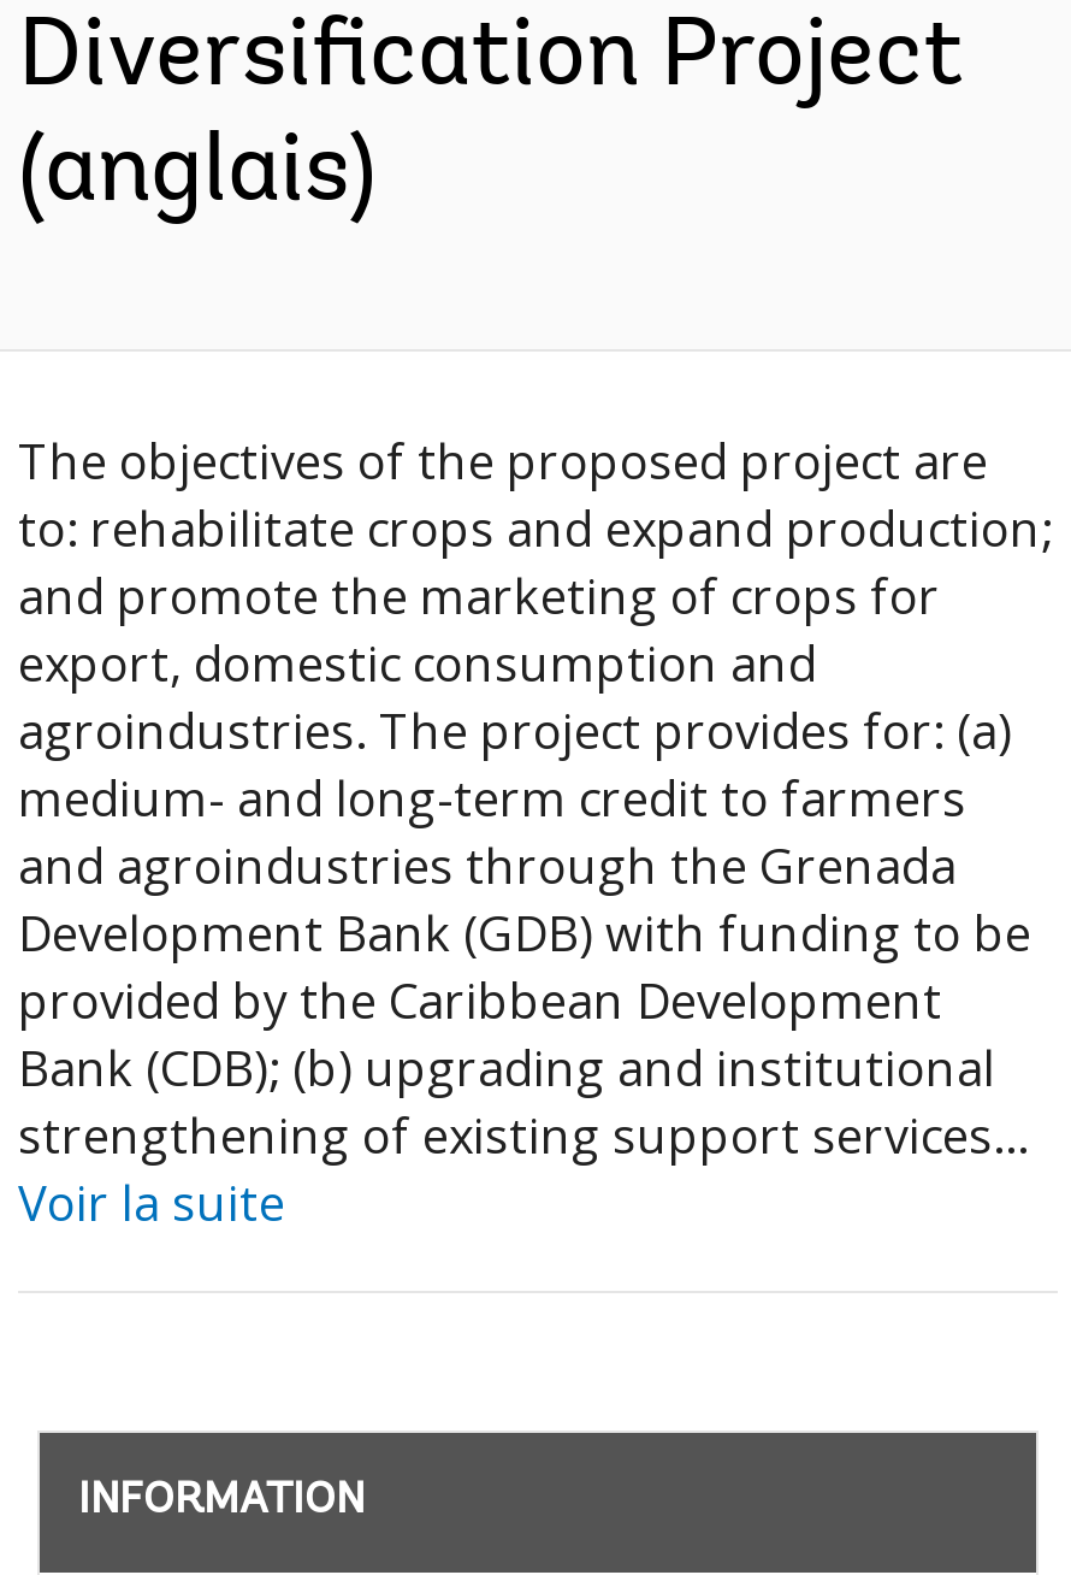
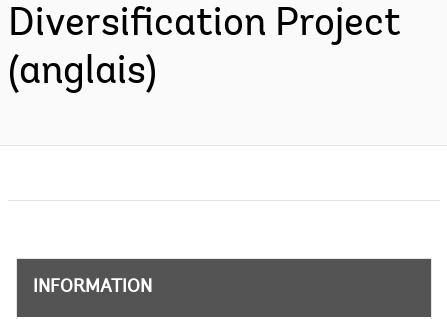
[18,429,1053,1235] The objectives of the proposed project are | to: rehabilitate crops and expand production; | and promote the marketing of crops for | export, domestic consumption and | agroindustries. The project provides for: (a) | medium- and long-term credit to farmers | and agroindustries through the Grenada | Development Bank (GDB) with funding to be | provided by the Caribbean Development | Bank (CDB); (b) upgrading and institutional | strengthening of existing support services... | Voir la suite -> none

